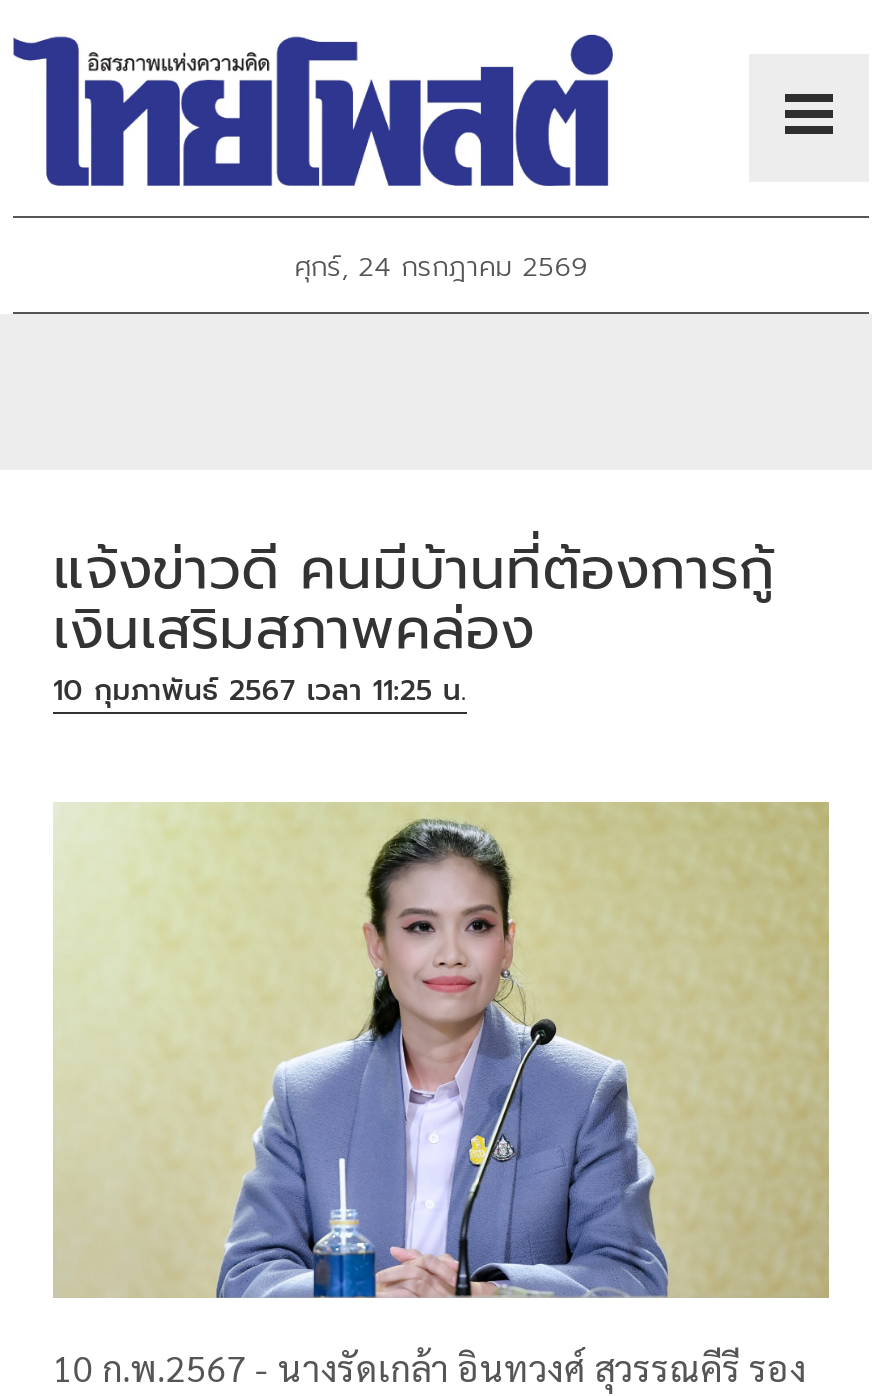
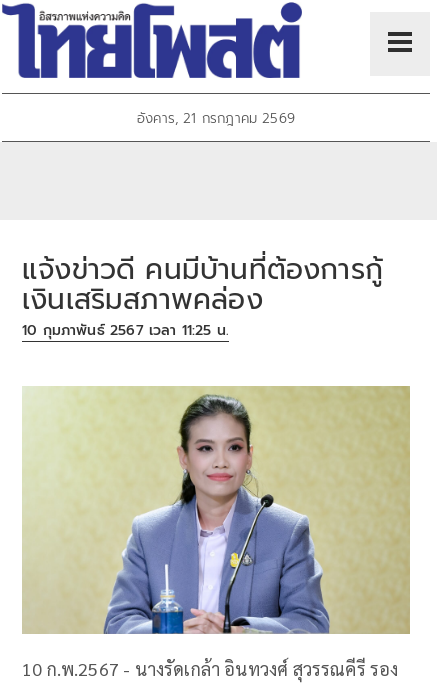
[294,247,588,289] ศุกร์, 24 กรกฎาคม 2569 -> [137,108,295,129] อังคาร, 21 กรกฎาคม 2569

